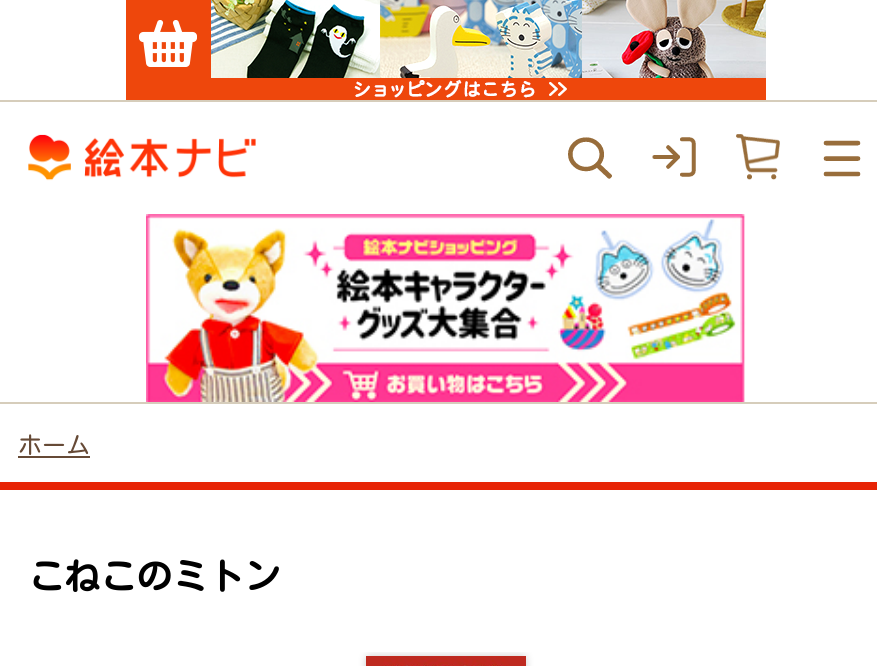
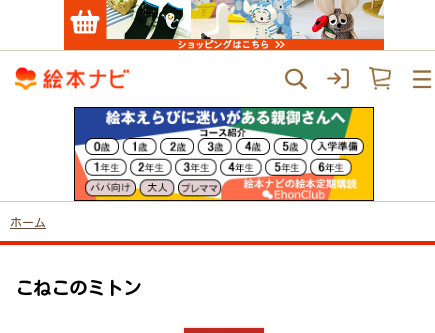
[144,214,746,404] [image] -> [73,106,375,202] [image]

